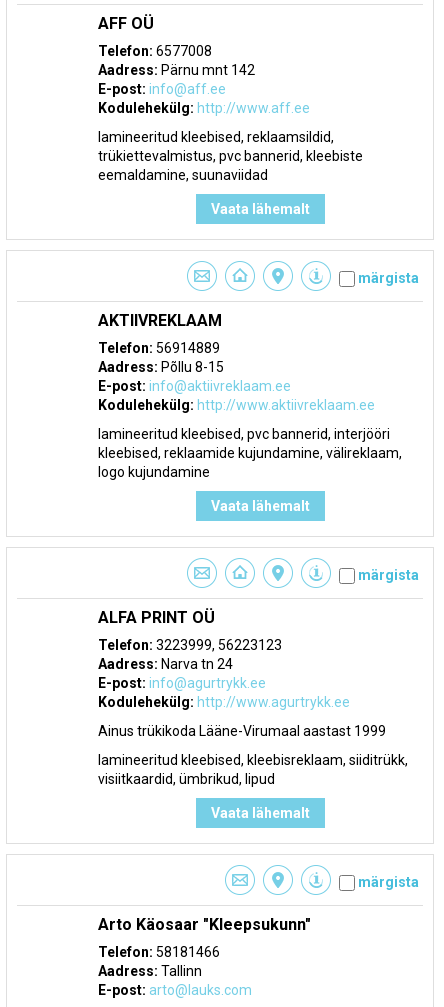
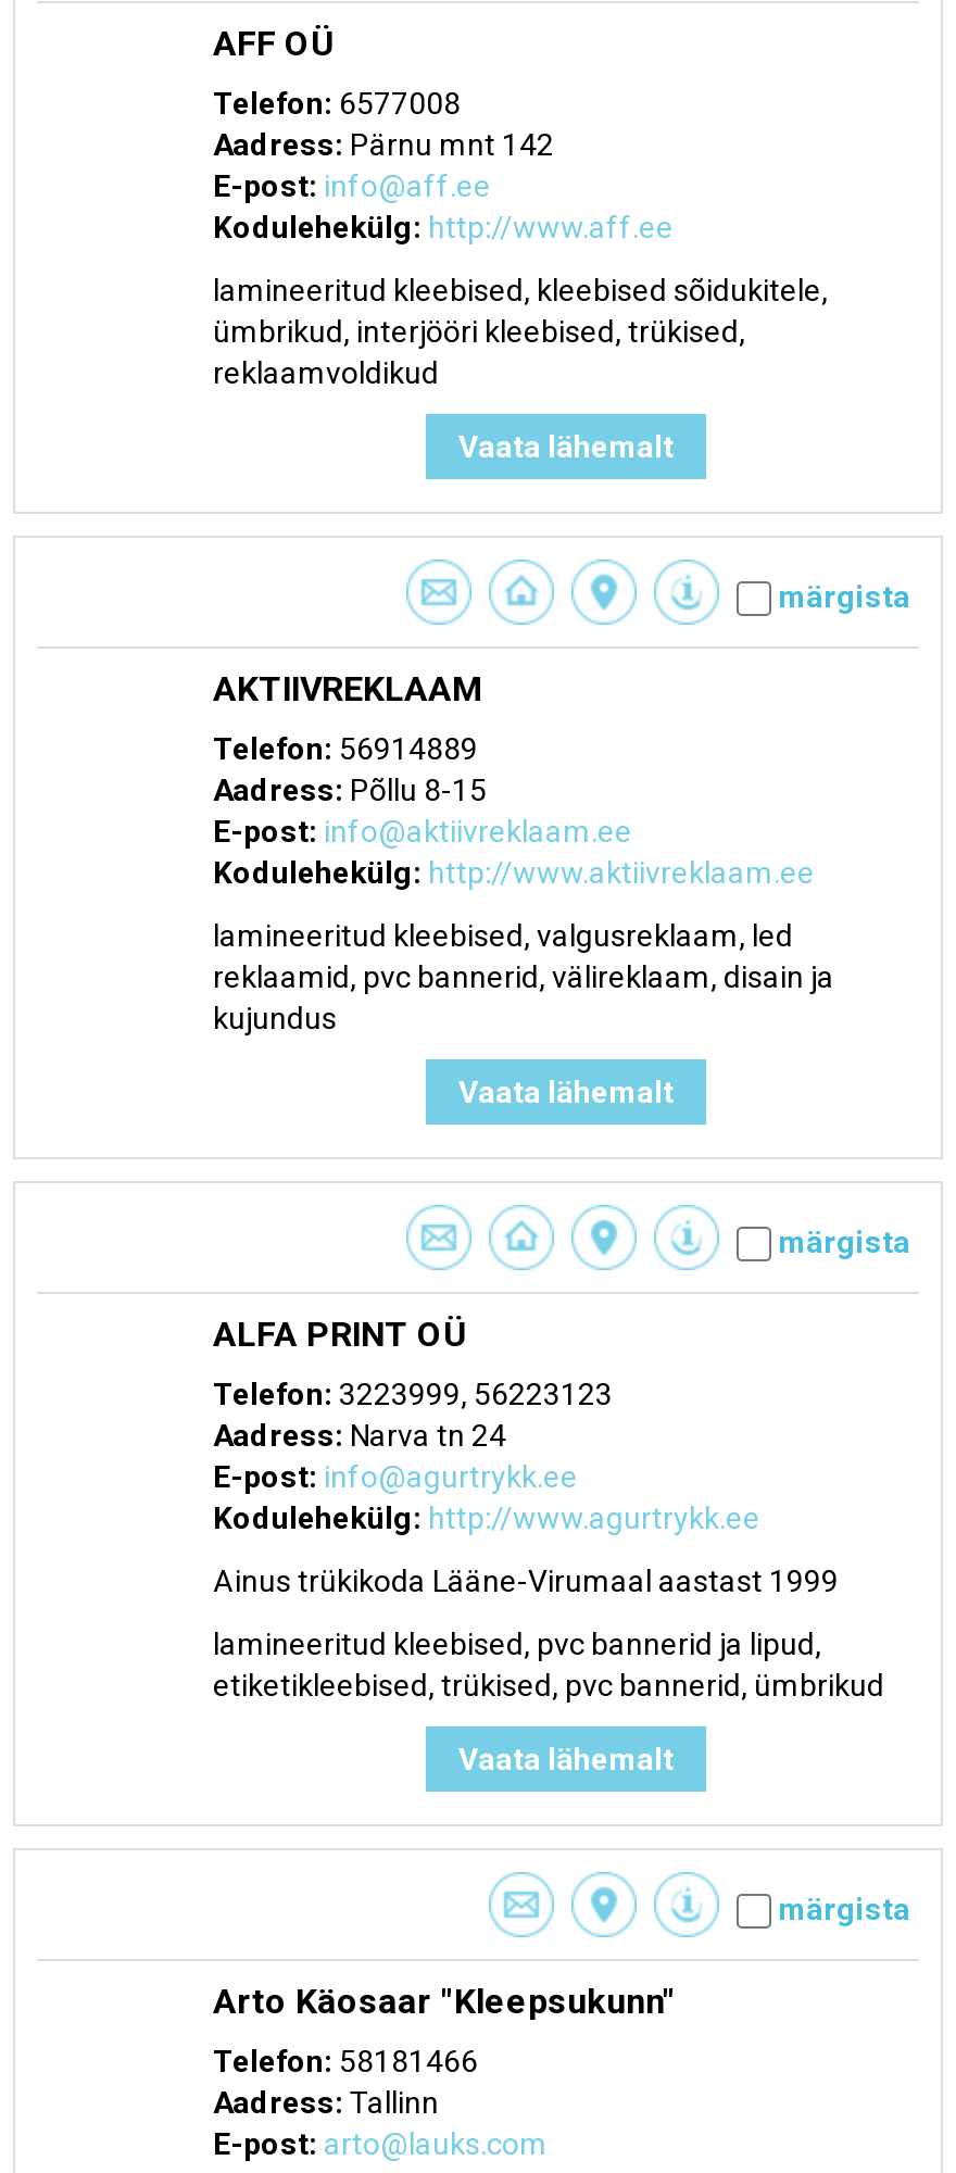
[98,129,363,183] lamineeritud kleebised, reklaamsildid, | trükiettevalmistus, pvc bannerid, kleebiste | eemaldamine, suunaviidad -> [213,272,828,390] lamineeritud kleebised, kleebised sõidukitele, | ümbrikud, interjööri kleebised, trükised, | reklaamvoldikud
[98,426,402,480] lamineeritud kleebised, pvc bannerid, interjööri | kleebised, reklaamide kujundamine, välireklaam, | logo kujundamine -> [213,918,834,1035] lamineeritud kleebised, valgusreklaam, led | reklaamid, pvc bannerid, välireklaam, disain ja | kujundus
[98,752,408,787] lamineeritud kleebised, kleebisreklaam, siiditrükk, | visiitkaardid, ümbrikud, lipud -> [213,1626,884,1702] lamineeritud kleebised, pvc bannerid ja lipud, | etiketikleebised, trükised, pvc bannerid, ümbrikud

